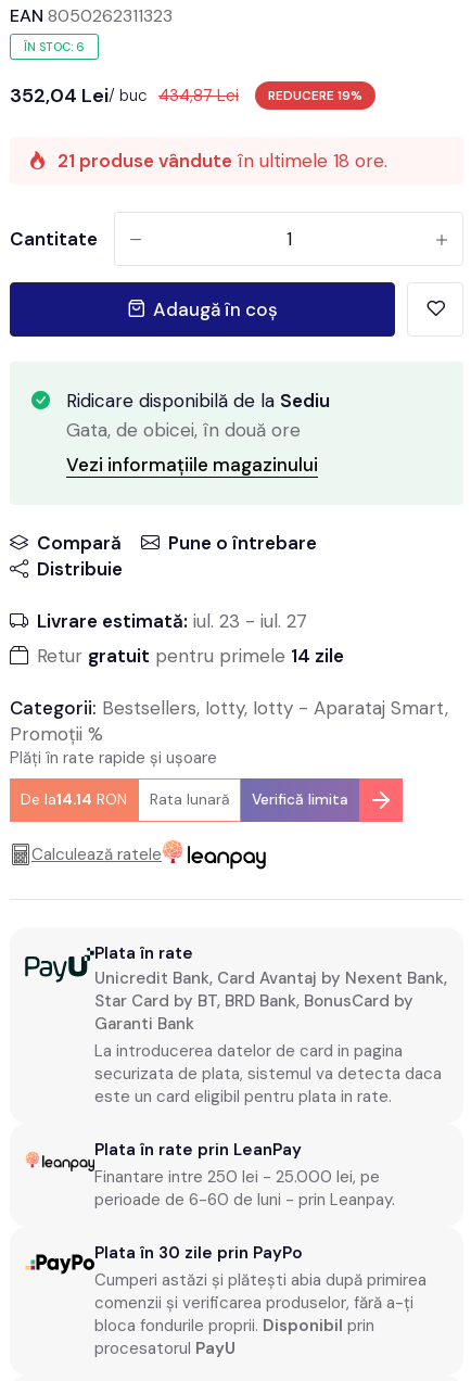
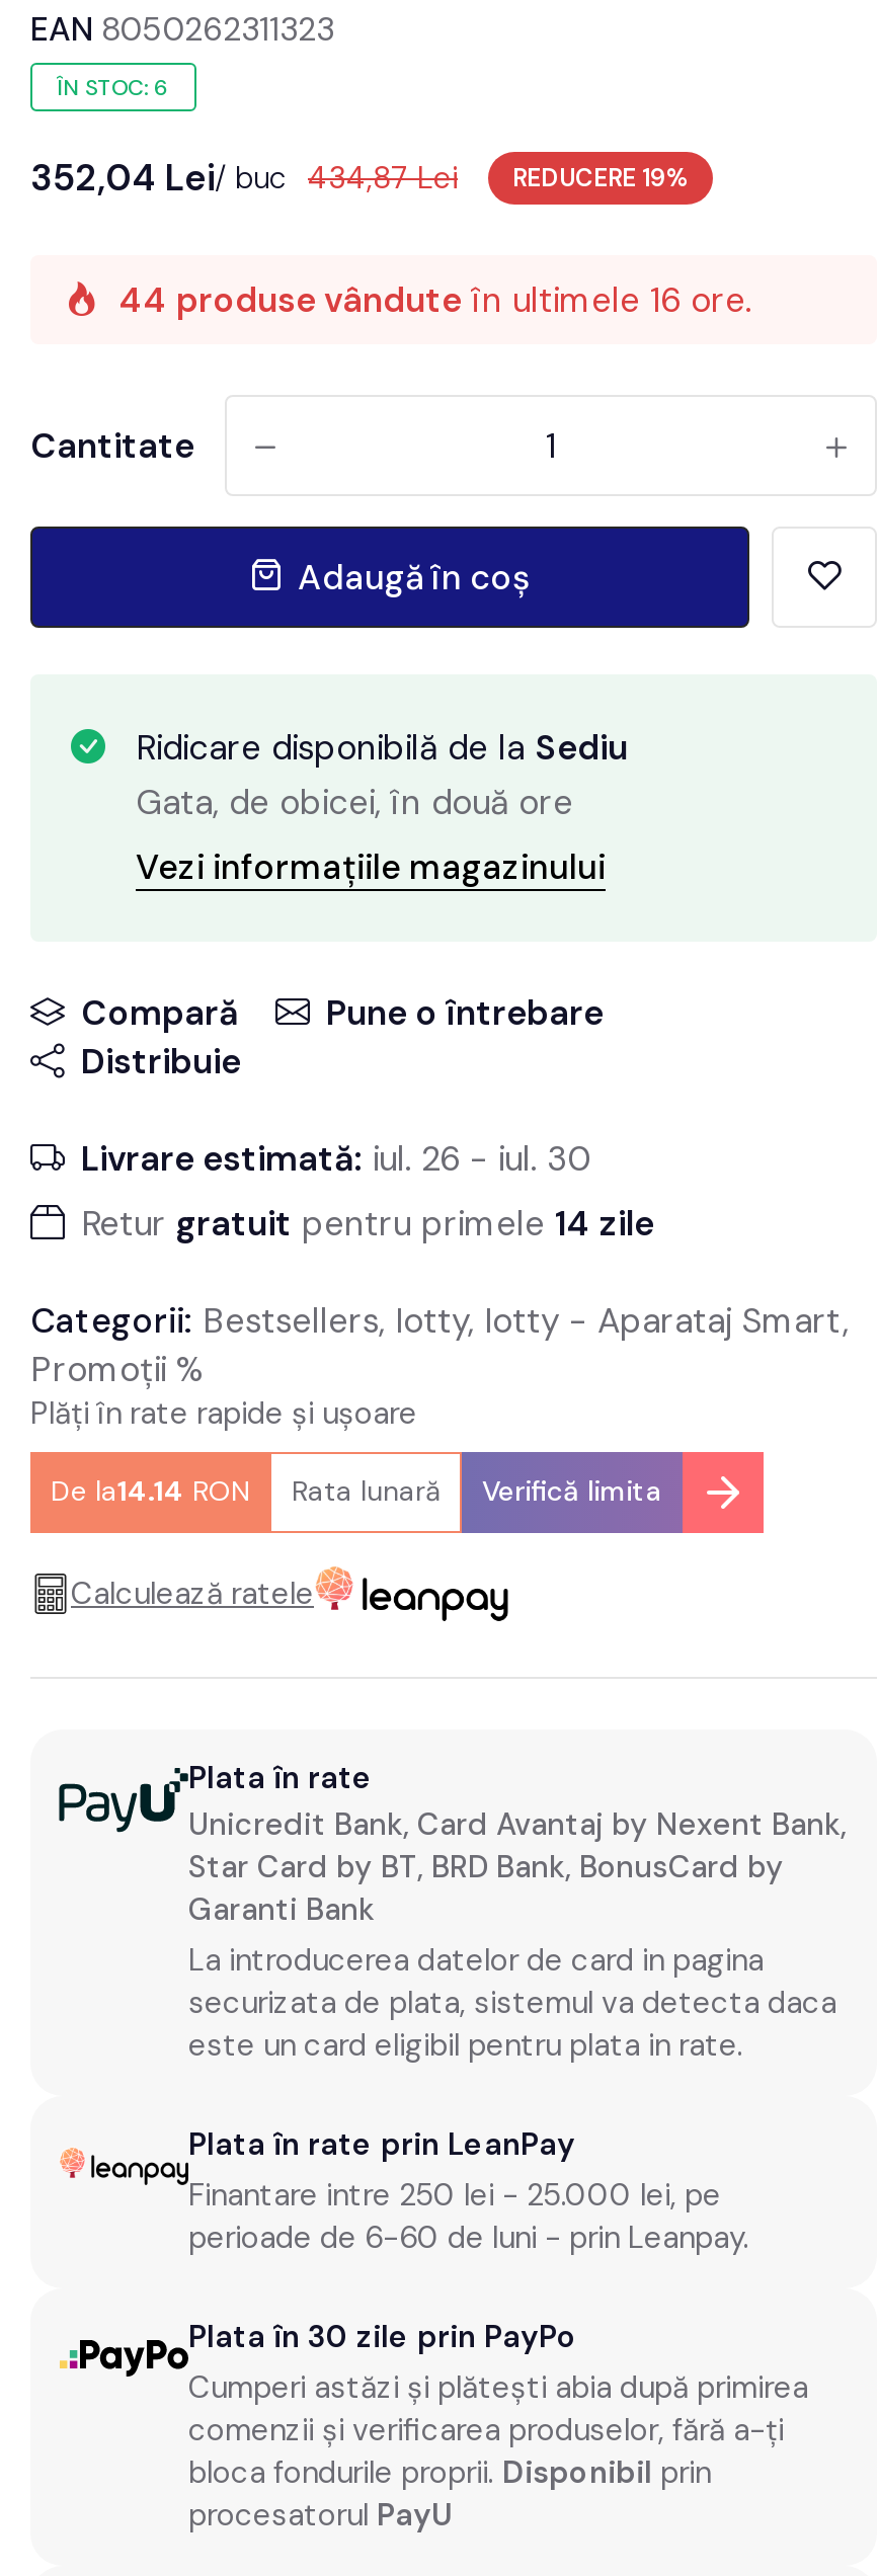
[58,149,387,173] 21 produse vândute în ultimele 18 ore. -> [119,278,751,322] 44 produse vândute în ultimele 16 ore.
[37,609,307,633] Livrare estimată: iul. 23 - iul. 27 -> [81,1136,591,1181] Livrare estimată: iul. 26 - iul. 30

